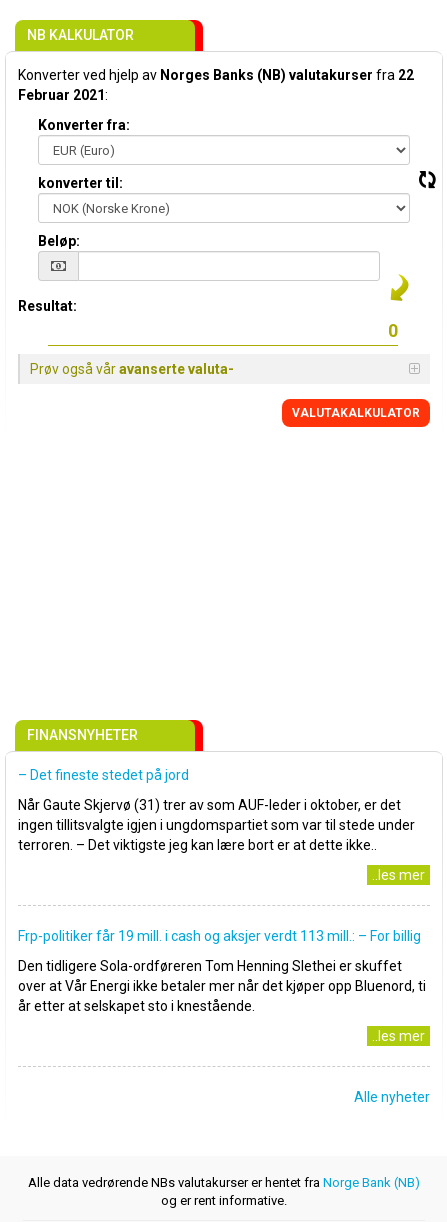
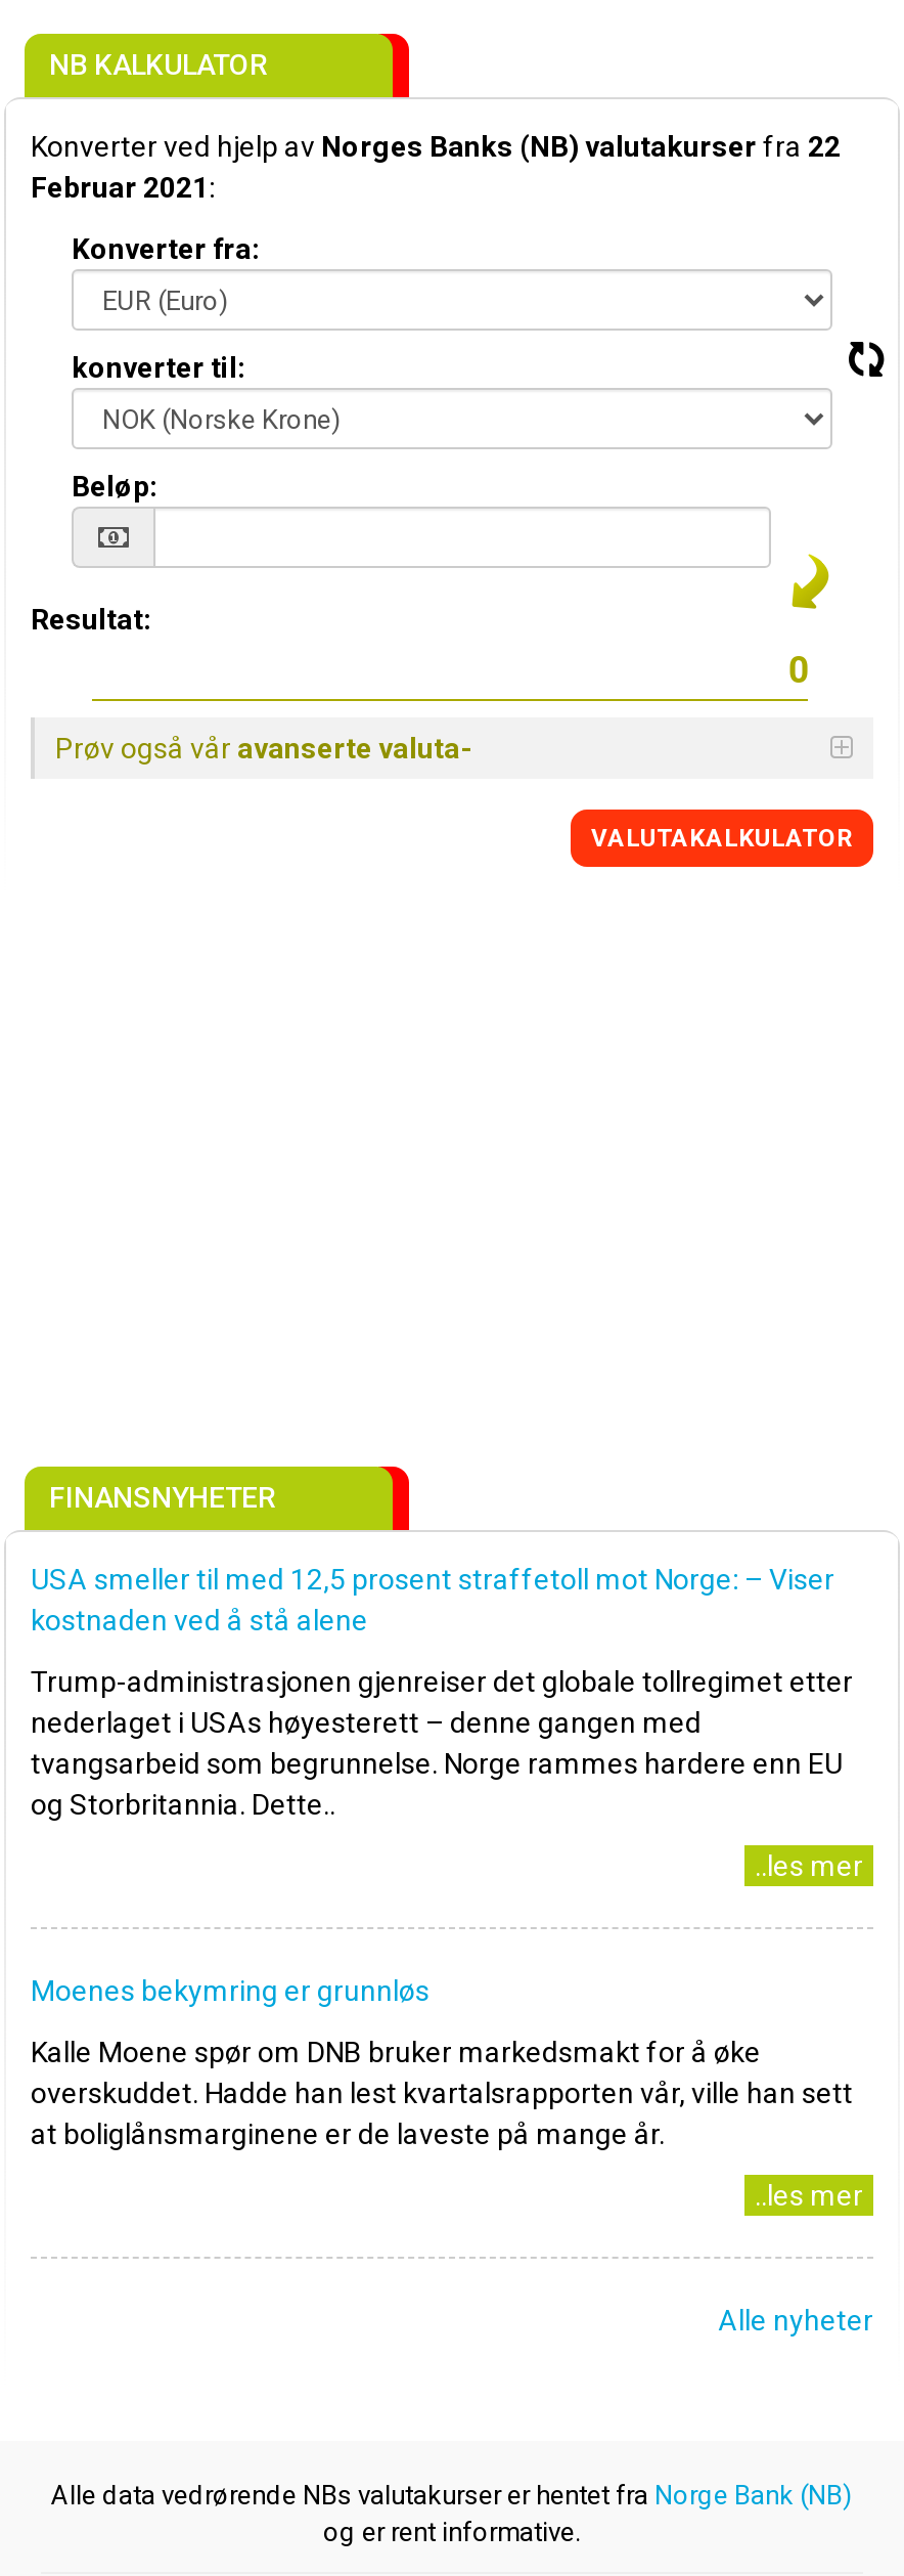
[18,767,189,783] – Det fineste stedet på jord -> [31,1563,834,1636] USA smeller til med 12,5 prosent straffetoll mot Norge: – Viser | kostnaden ved å stå alene
[18,797,415,853] Når Gaute Skjervø (31) trer av som AUF-leder i oktober, er det | ingen tillitsvalgte igjen i ungdomspartiet som var til stede under | terroren. – Det viktigste jeg kan lære bort er at dette ikke.. -> [31,1665,853,1821] Trump-administrasjonen gjenreiser det globale tollregimet etter | nederlaget i USAs høyesterett – denne gangen med | tvangsarbeid som begrunnelse. Norge rammes hardere enn EU | og Storbritannia. Dette..
[18,928,421,944] Frp-politiker får 19 mill. i cash og aksjer verdt 113 mill.: – For billig -> [31,1974,430,2007] Moenes bekymring er grunnløs
[18,958,426,1014] Den tidligere Sola-ordføreren Tom Henning Slethei er skuffet | over at Vår Energi ikke betaler mer når det kjøper opp Bluenord, ti | år etter at selskapet sto i knestående. -> [31,2036,853,2150] Kalle Moene spør om DNB bruker markedsmakt for å øke | overskuddet. Hadde han lest kvartalsrapporten vår, ville han sett | at boliglånsmarginene er de laveste på mange år.

